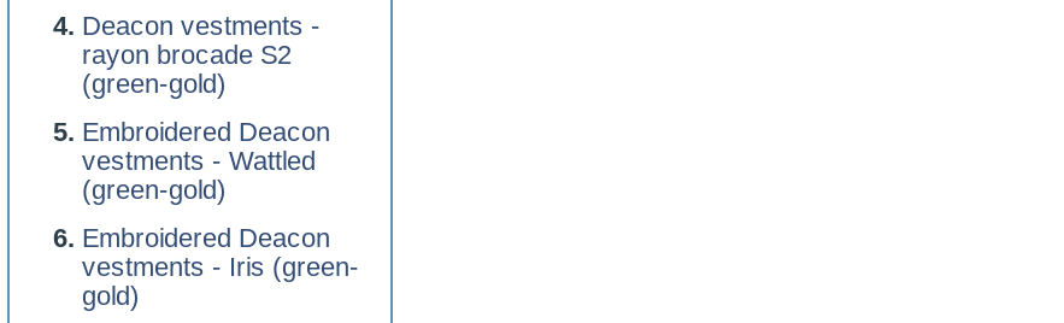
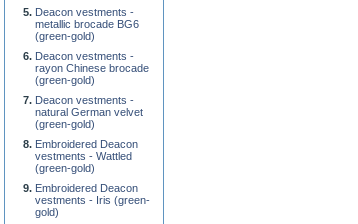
[82,40,292,69] rayon brocade S2 -> [35,18,149,118] metallic brocade BG6 | (green-gold) | Deacon vestments - | rayon Chinese brocade | (green-gold) | Deacon vestments - | natural German velvet

